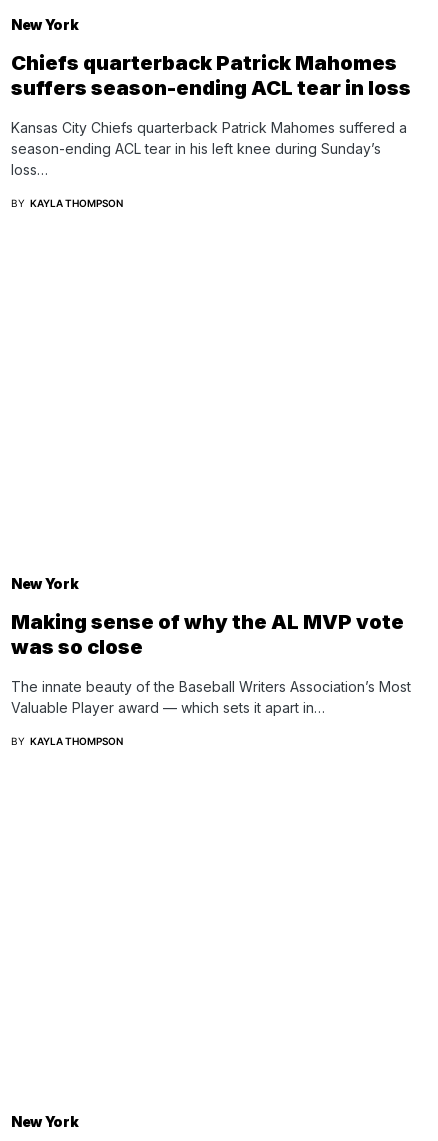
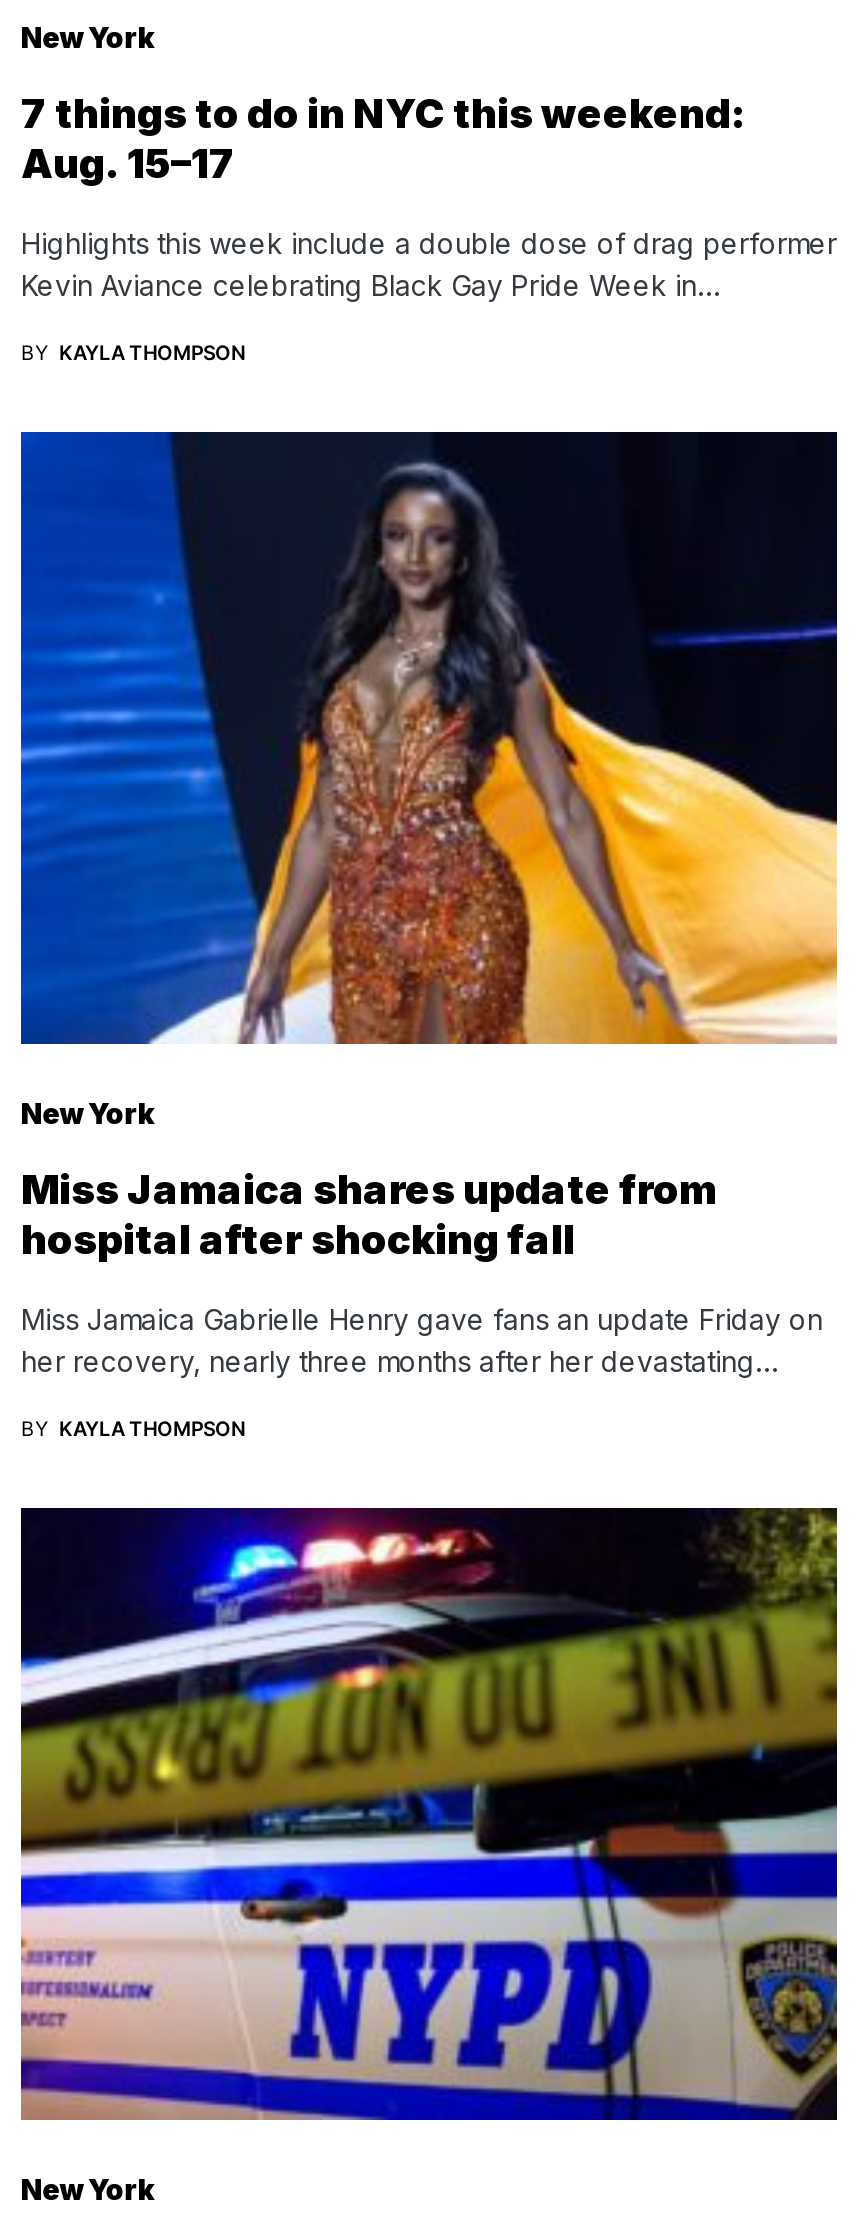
[11,51,411,100] Chiefs quarterback Patrick Mahomes | suffers season-ending ACL tear in loss -> [21,91,747,189] 7 things to do in NYC this weekend: | Aug. 15–17
[11,119,407,178] Kansas City Chiefs quarterback Patrick Mahomes suffered a | season-ending ACL tear in his left knee during Sunday’s | loss… -> [21,227,837,303] Highlights this week include a double dose of drag performer | Kevin Aviance celebrating Black Gay Pride Week in…
none -> [19,430,839,1046] [image]
[11,610,404,659] Making sense of why the AL MVP vote | was so close -> [21,1167,717,1265] Miss Jamaica shares update from | hospital after shocking fall
[11,678,411,716] The innate beauty of the Baseball Writers Association’s Most | Valuable Player award — which sets it apart in… -> [21,1303,823,1379] Miss Jamaica Gabrielle Henry gave fans an update Friday on | her recovery, nearly three months after her devastating…
none -> [19,1506,839,2122] [image]

